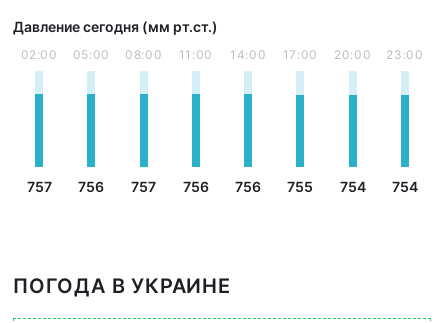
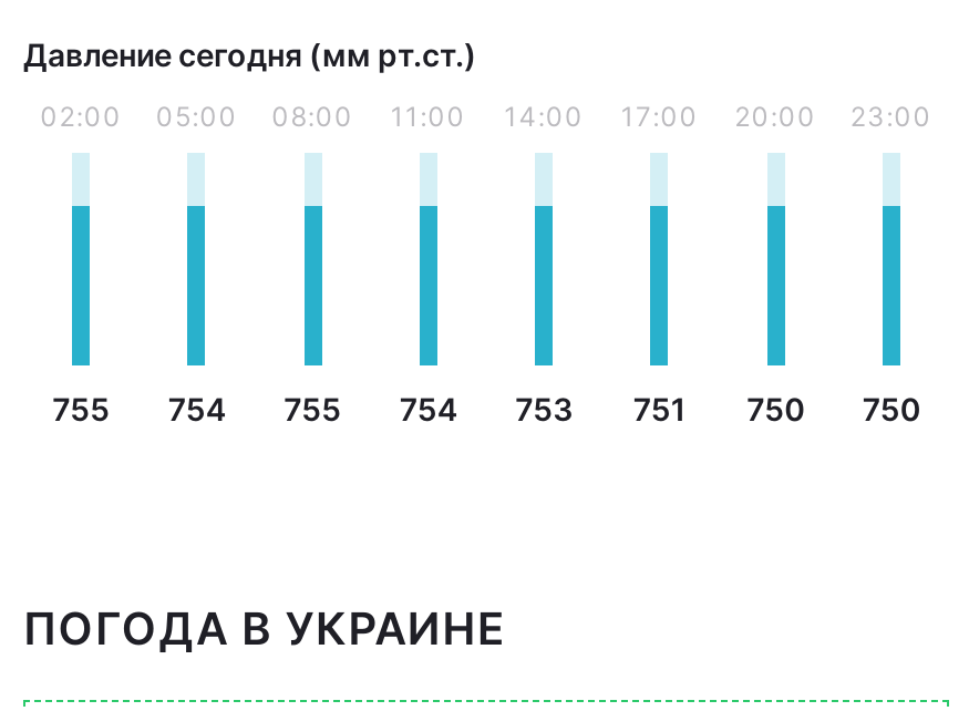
[27,178,52,195] 757 -> [52,390,110,427] 755
[78,178,104,195] 756 -> [168,390,226,427] 754
[131,178,156,195] 757 -> [284,390,341,427] 755
[183,178,209,195] 756 -> [400,390,457,427] 754
[235,178,261,195] 756 -> [515,390,573,427] 753
[287,178,313,195] 755 -> [633,390,686,427] 751
[340,178,366,195] 754 -> [747,390,804,427] 750
[392,178,418,195] 754 -> [862,390,920,427] 750

